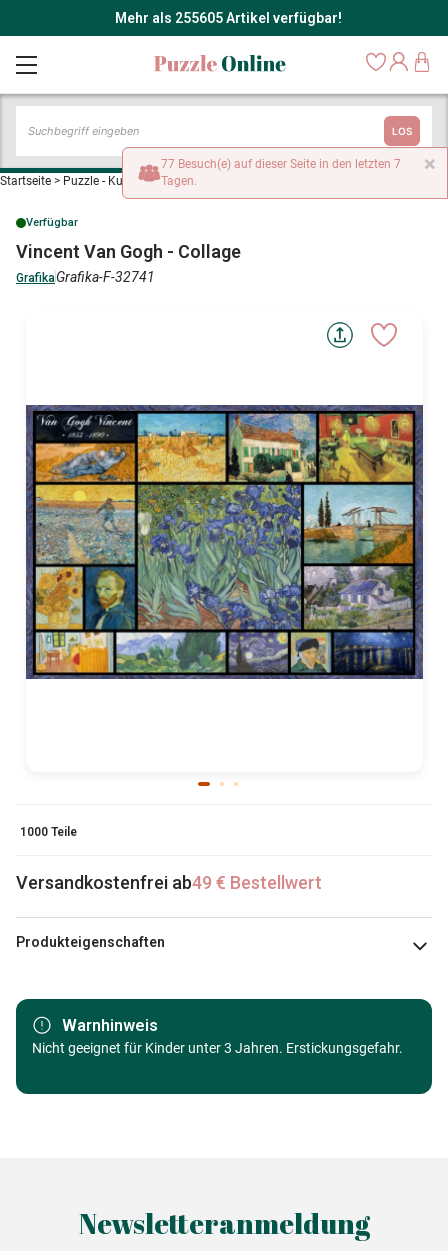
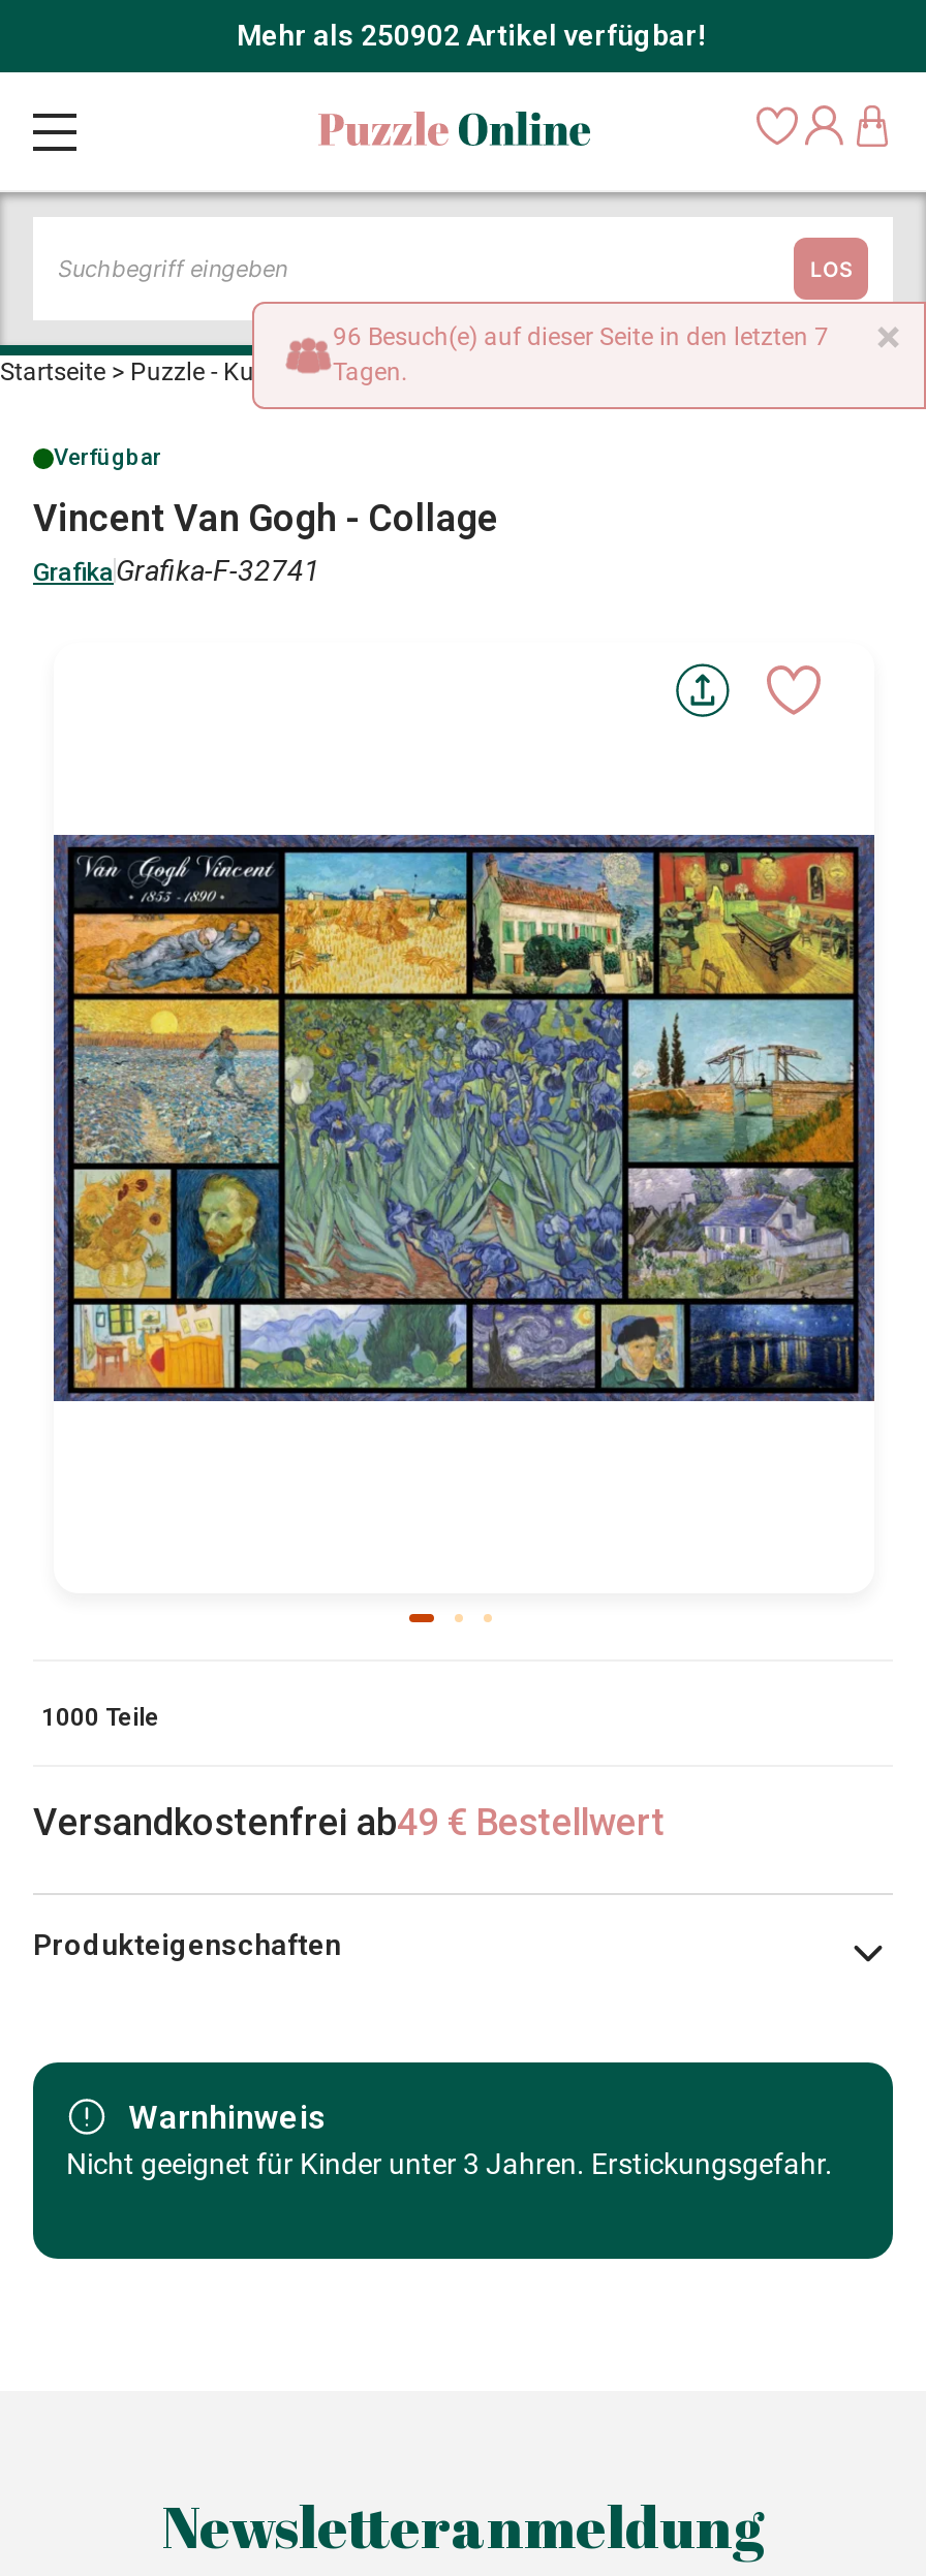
[114,10,341,26] Mehr als 255605 Artikel verfügbar! -> [237,19,706,52] Mehr als 250902 Artikel verfügbar!
[161,157,401,171] 77 Besuch(e) auf dieser Seite in den letzten 7 -> [333,322,829,351] 96 Besuch(e) auf dieser Seite in den letzten 7

